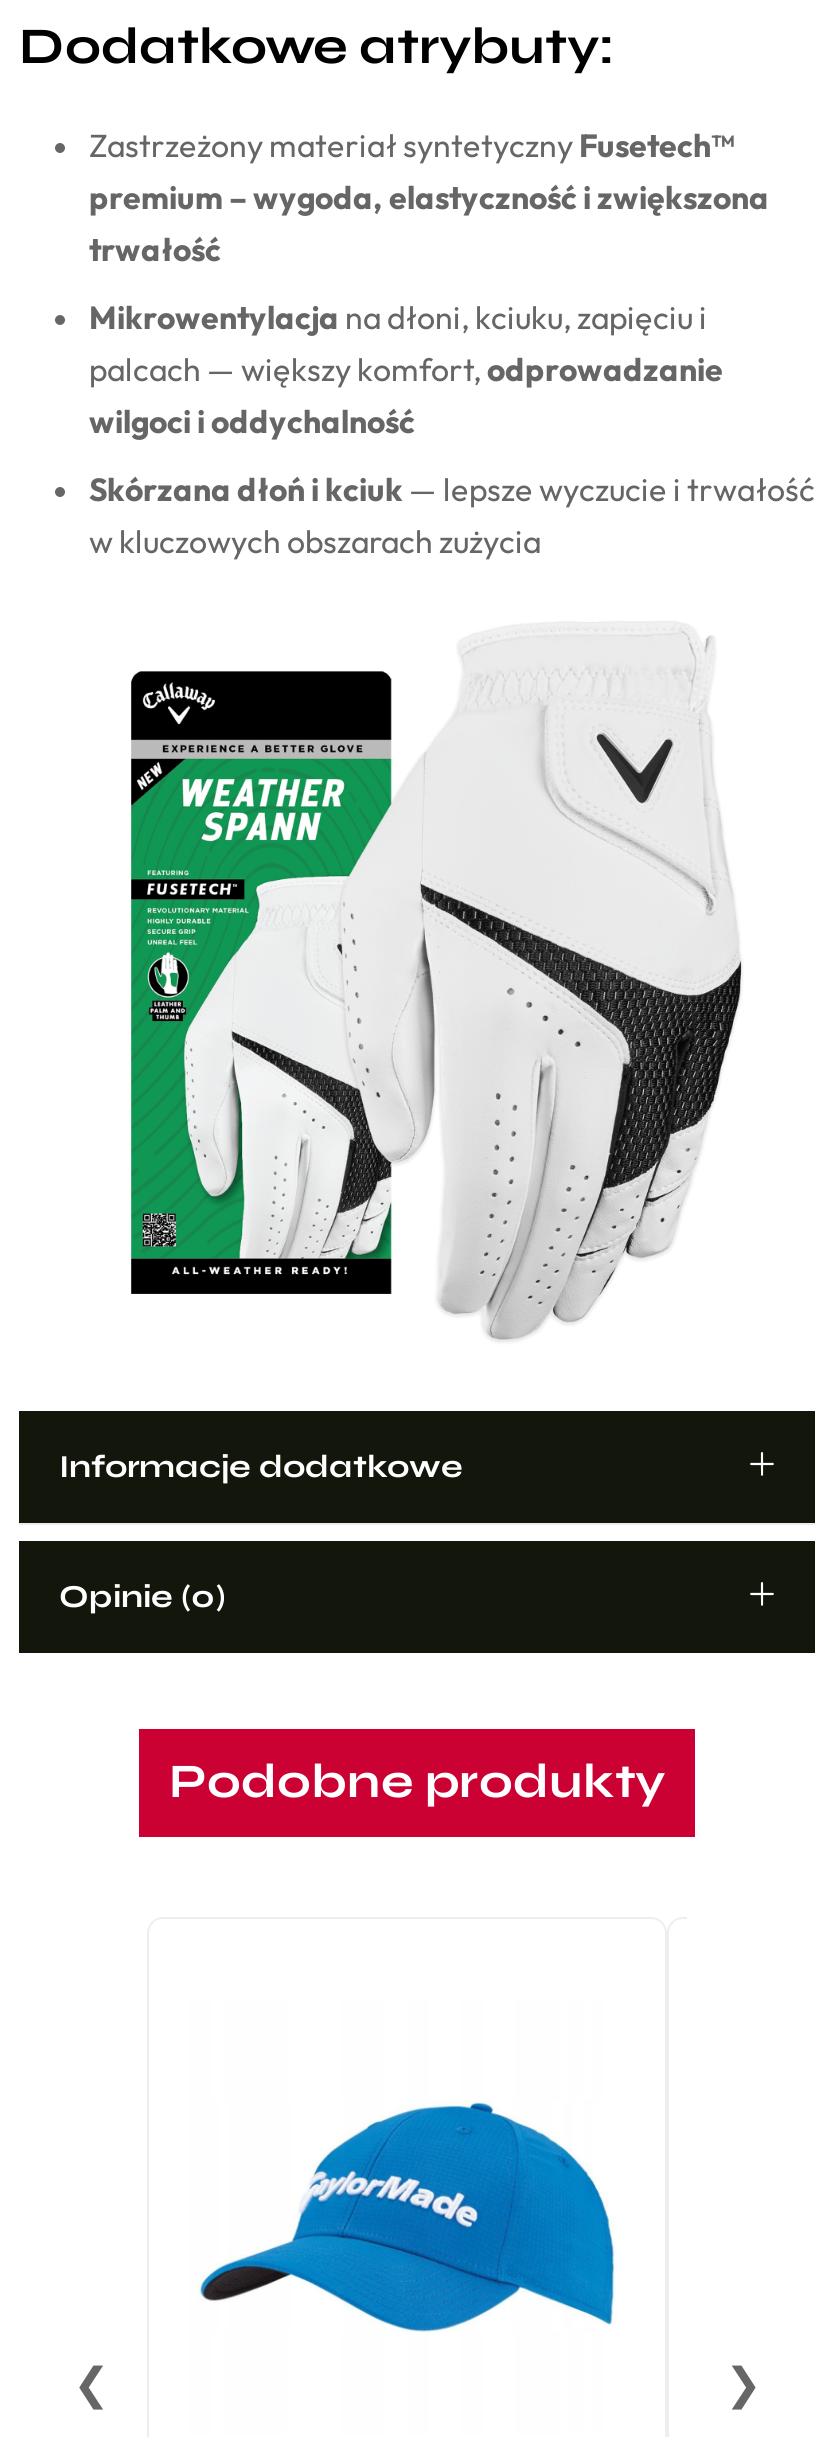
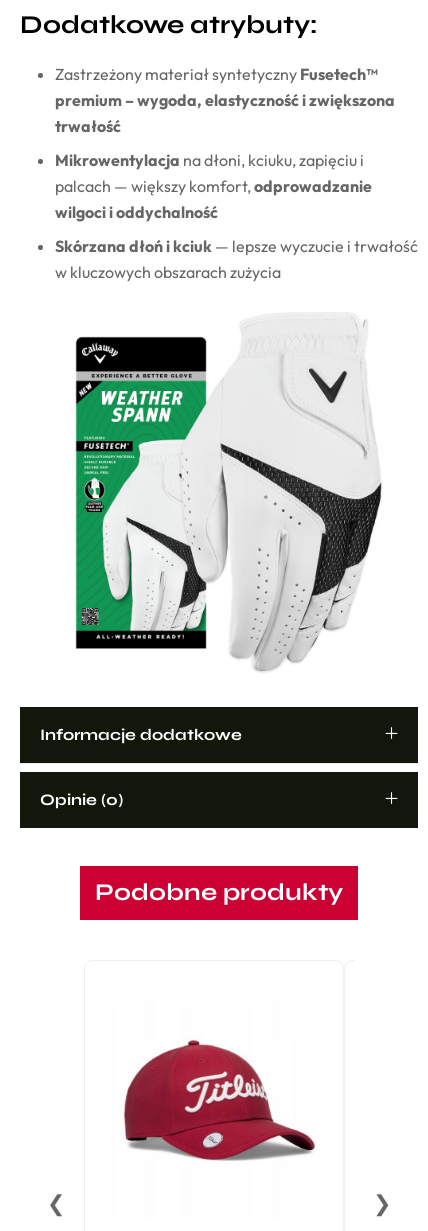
[199,2077,615,2333] [image] -> [114,1039,317,1167] [image]

